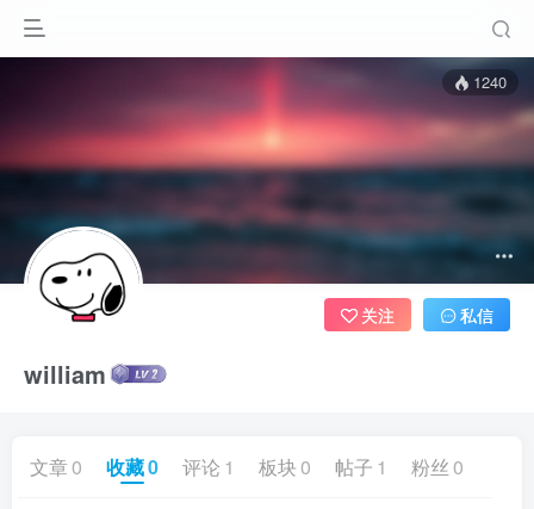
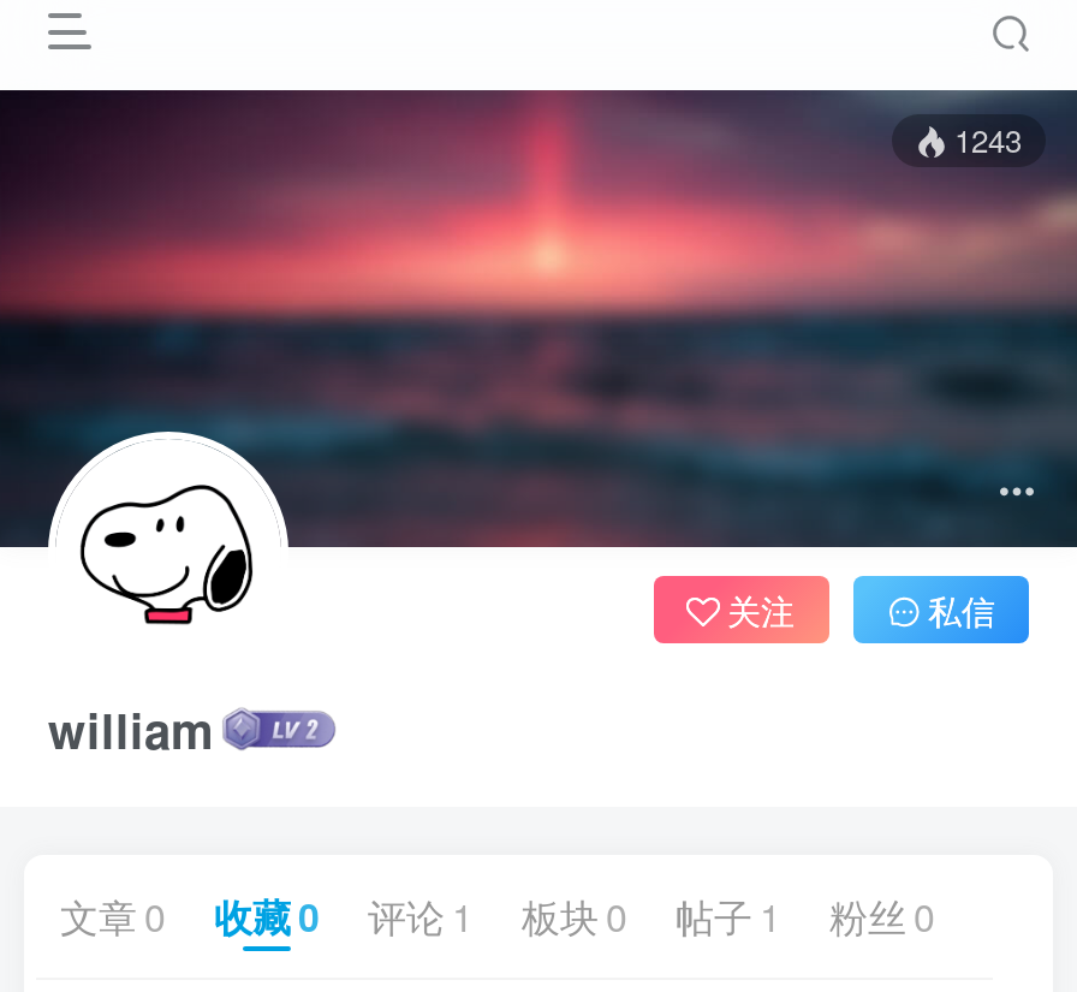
[473,70,507,93] 1240 -> [954,116,1022,162] 1243

